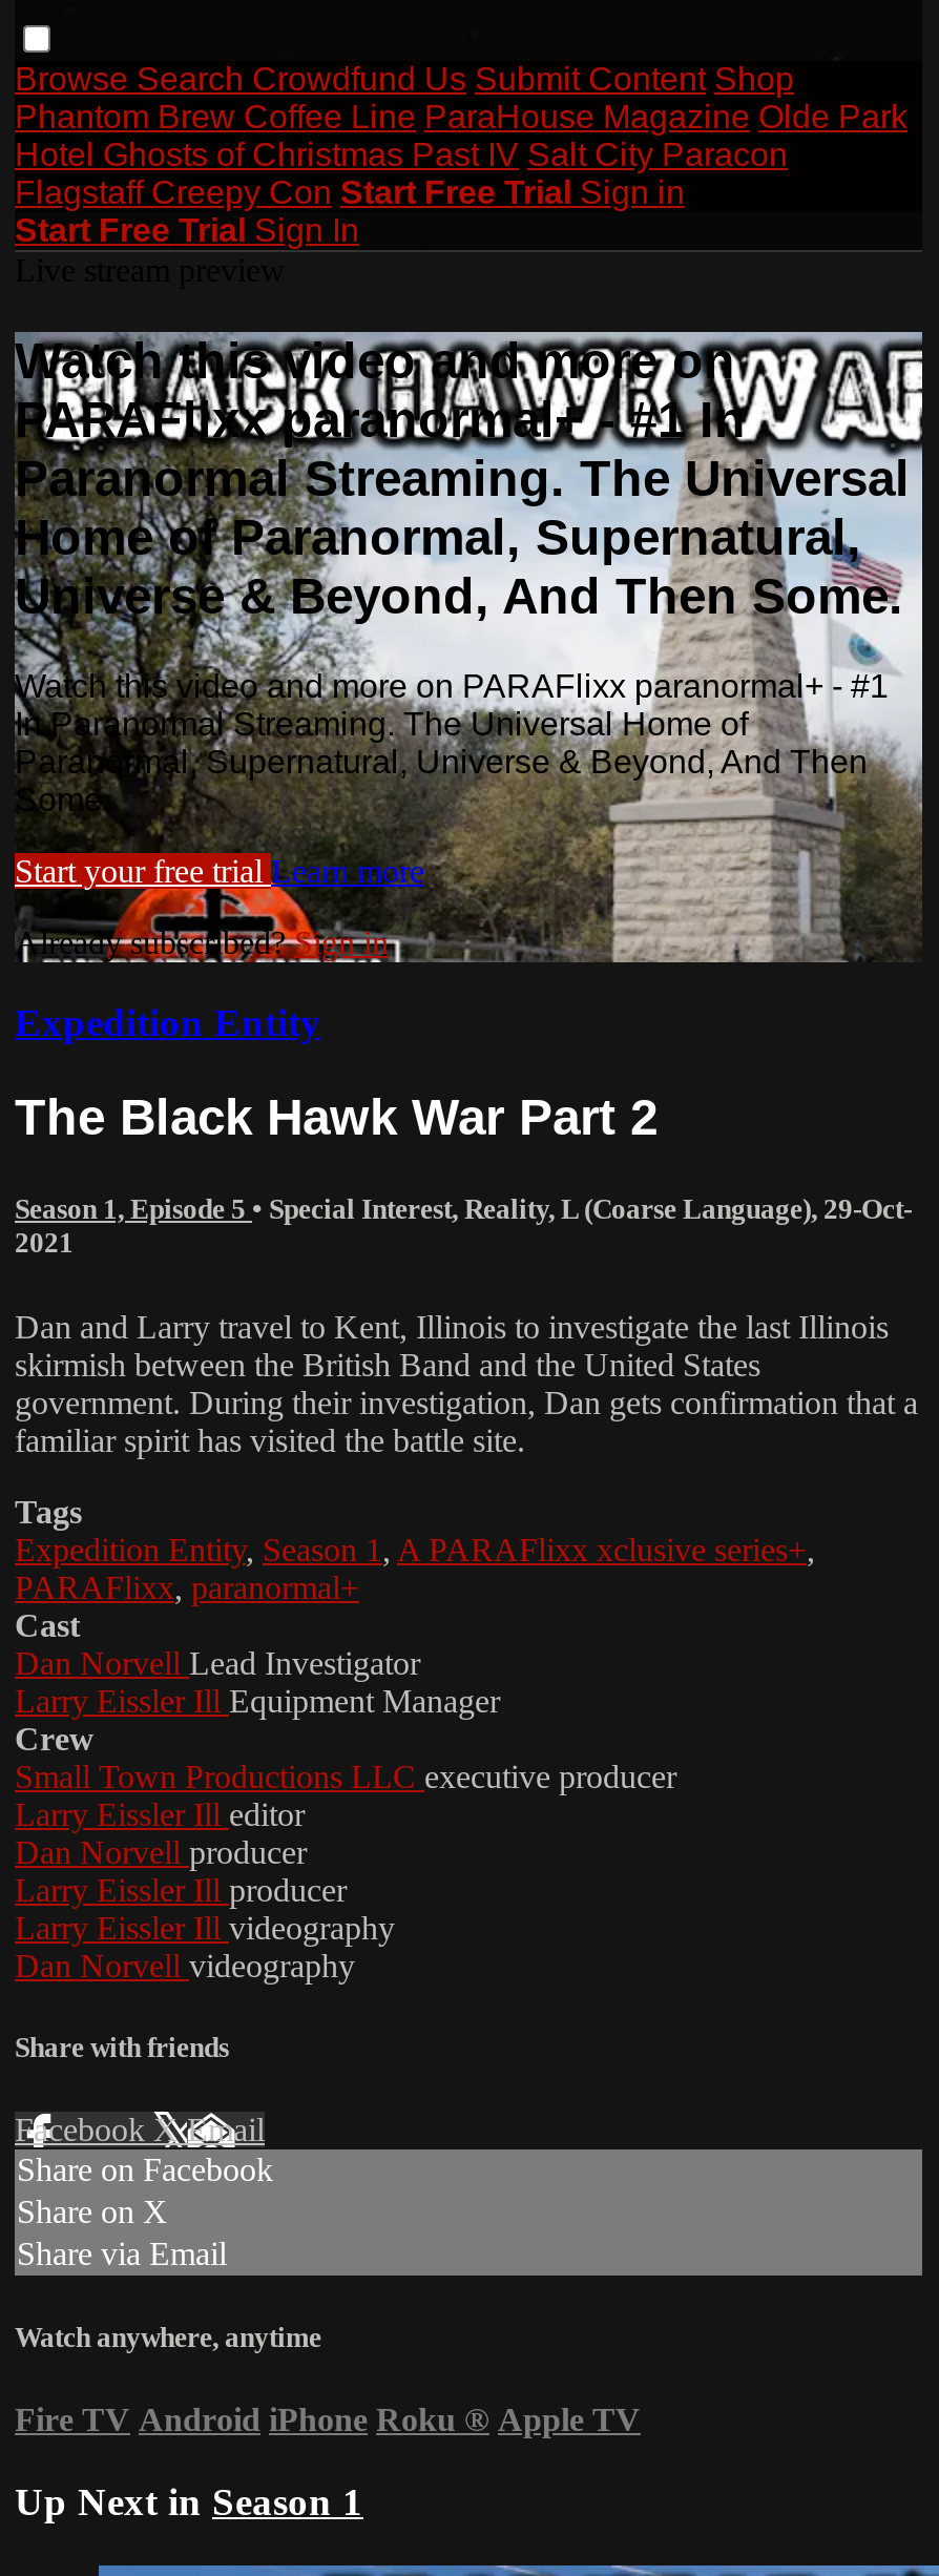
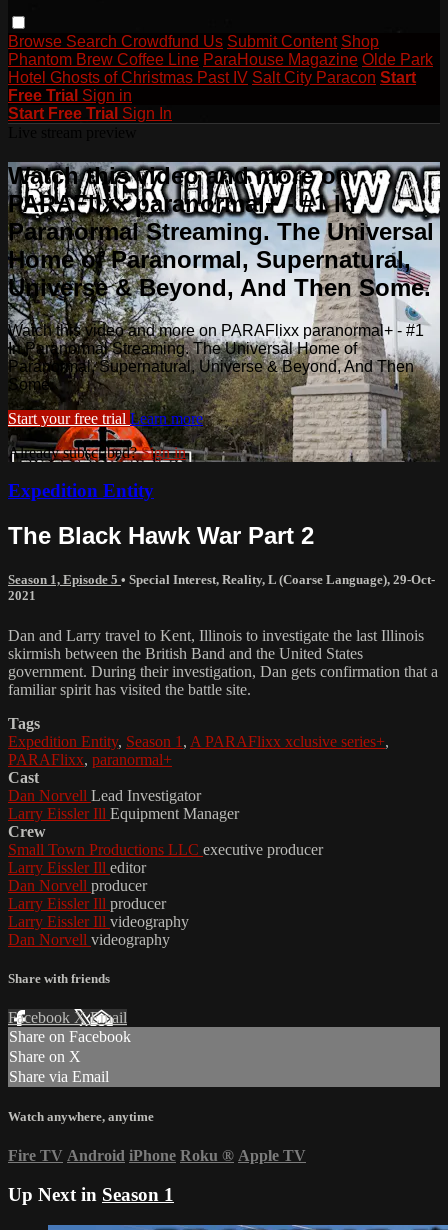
[15,136,788,210] Hotel Ghosts of Christmas Past IV Salt City Paracon | Flagstaff Creepy Con Start Free Trial Sign in -> [8,69,416,104] Hotel Ghosts of Christmas Past IV Salt City Paracon Start | Free Trial Sign in

